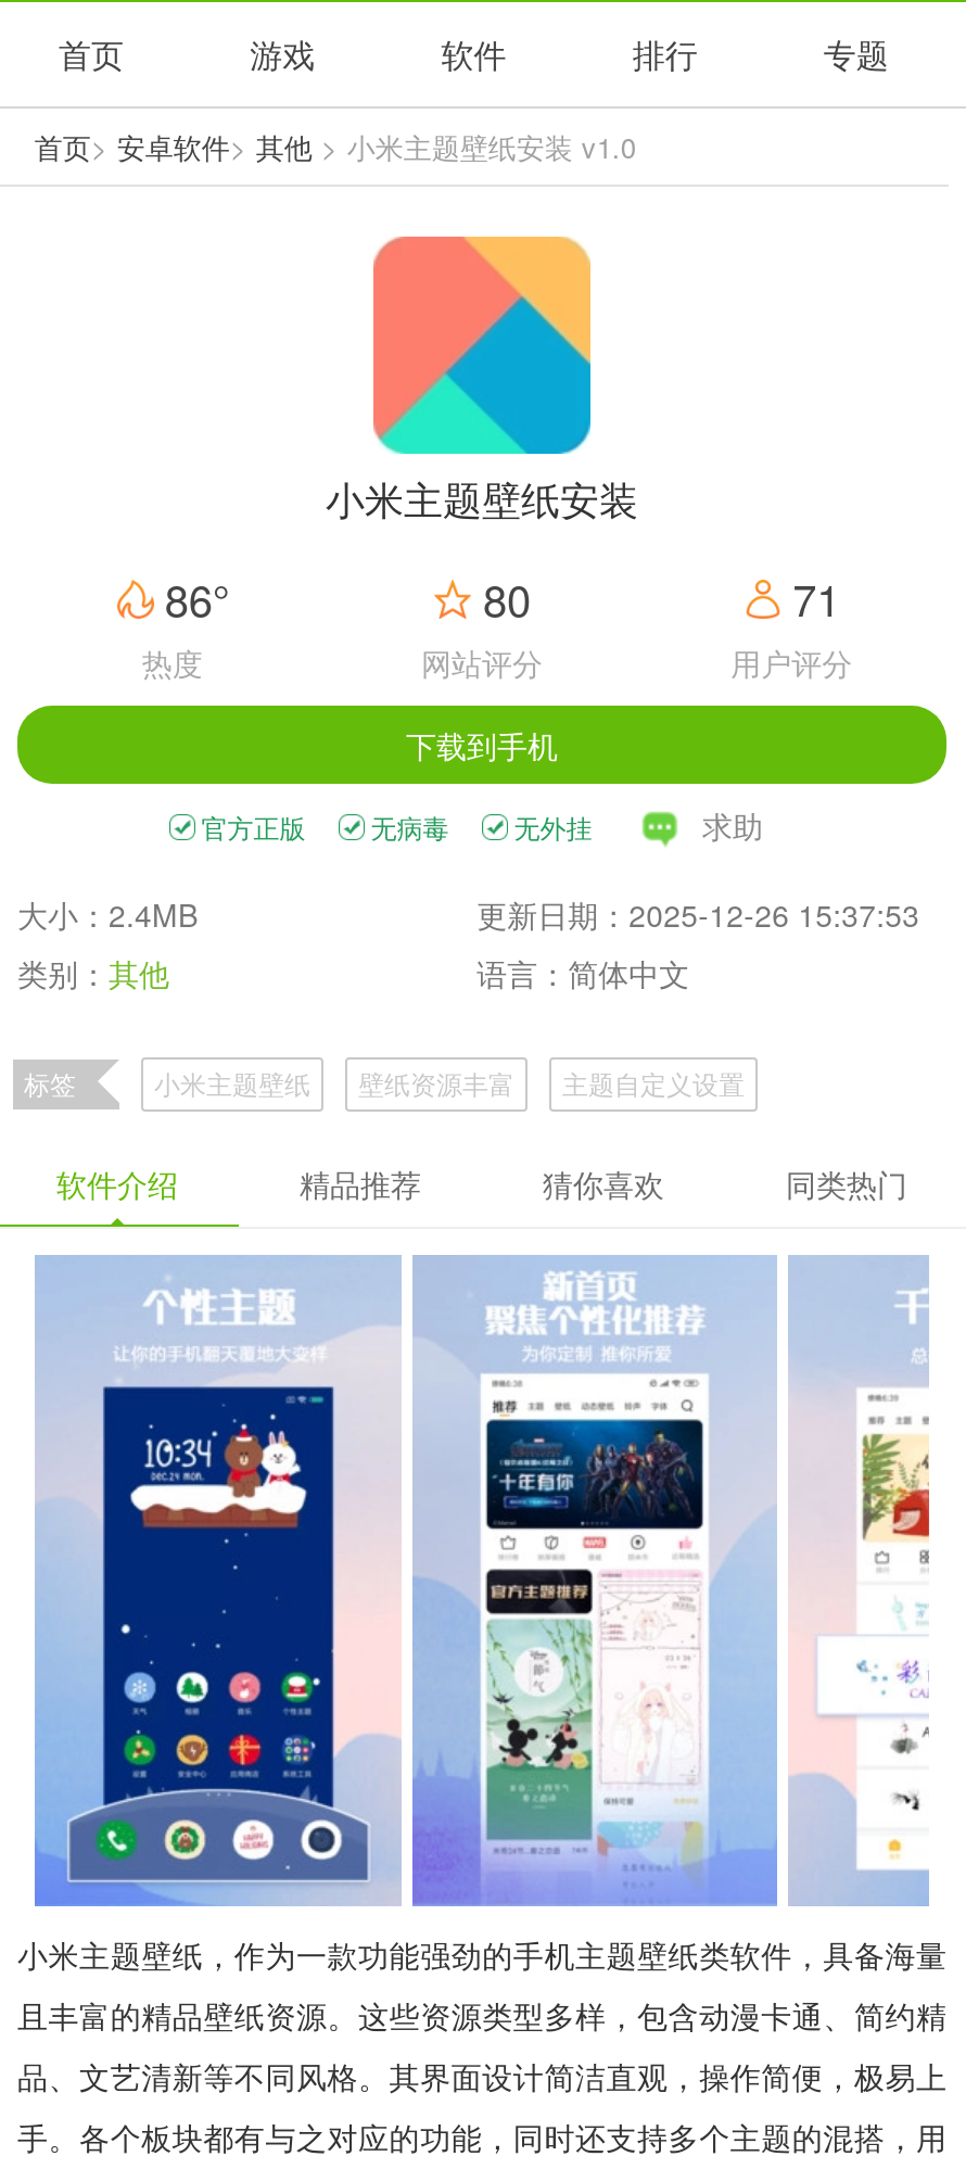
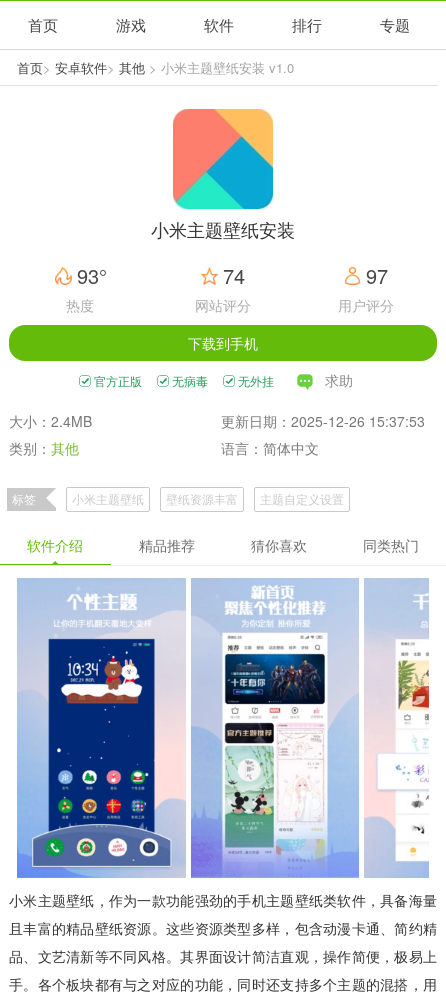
[165,566,230,629] 86° -> [77,261,107,290] 93°
[483,566,531,629] 80 -> [223,261,245,290] 74
[793,566,840,629] 71 -> [366,261,388,290] 97

